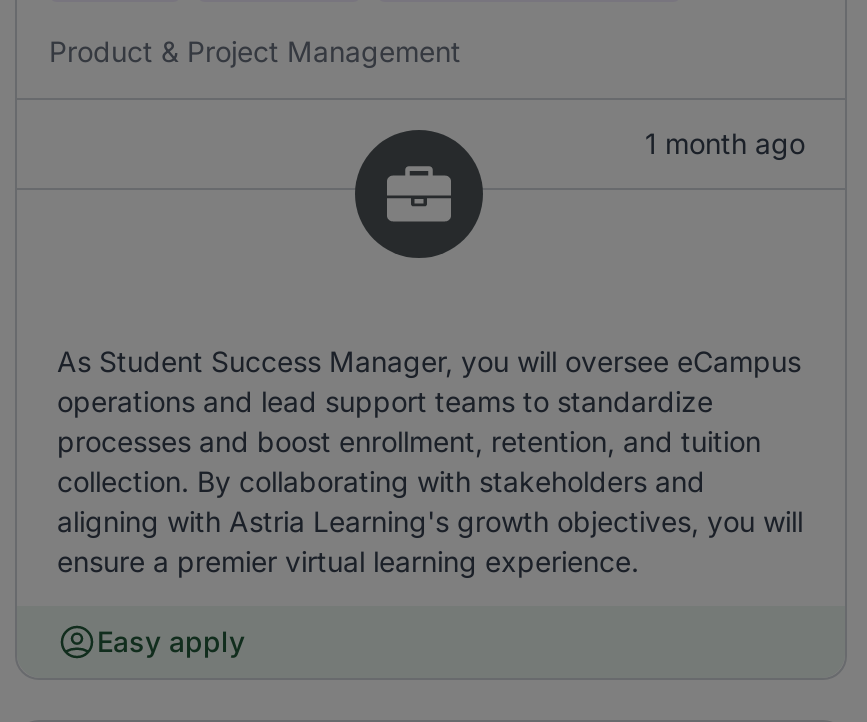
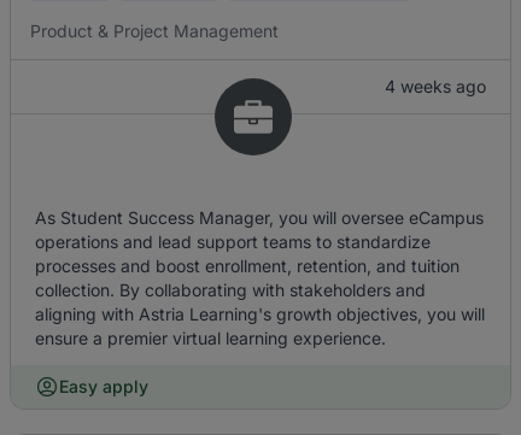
[645,126,805,160] 1 month ago -> [385,76,486,96] 4 weeks ago

